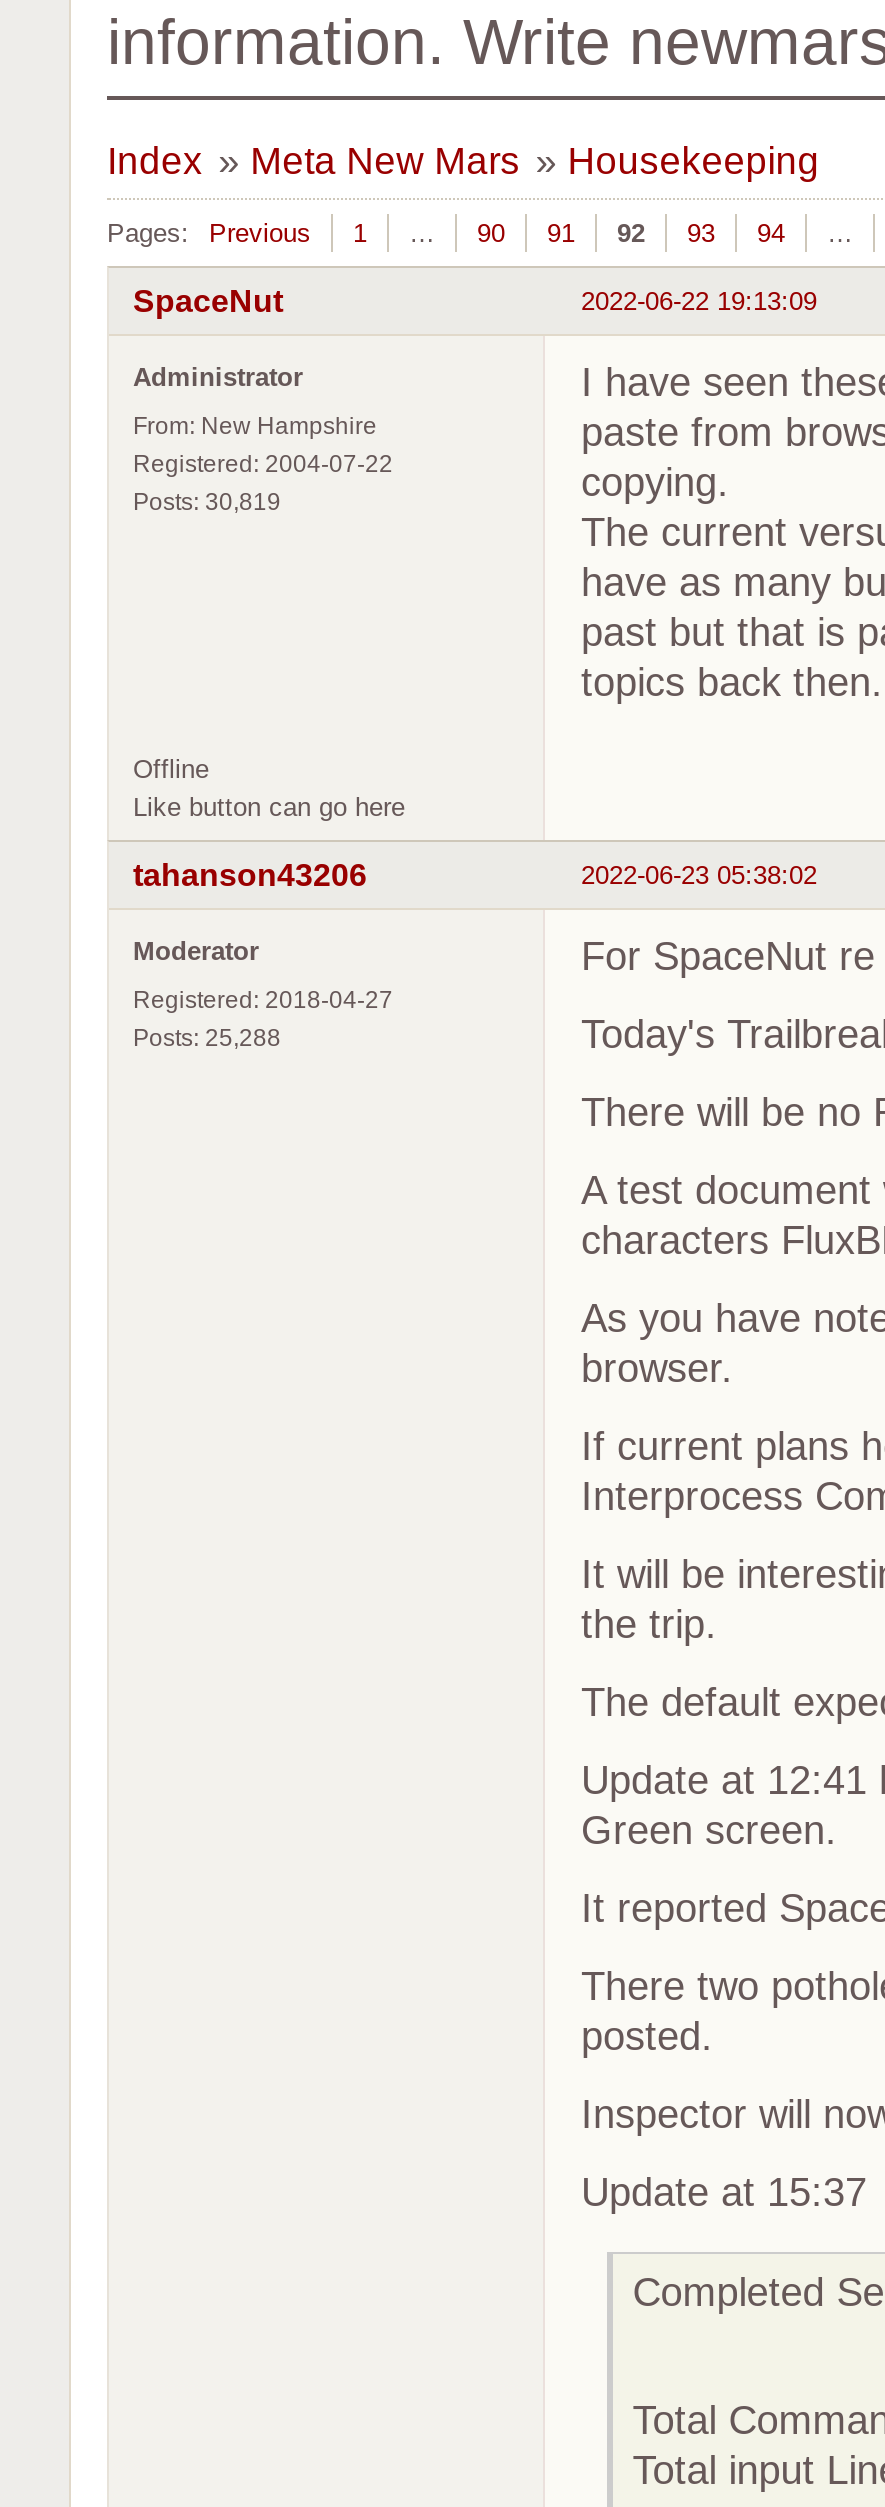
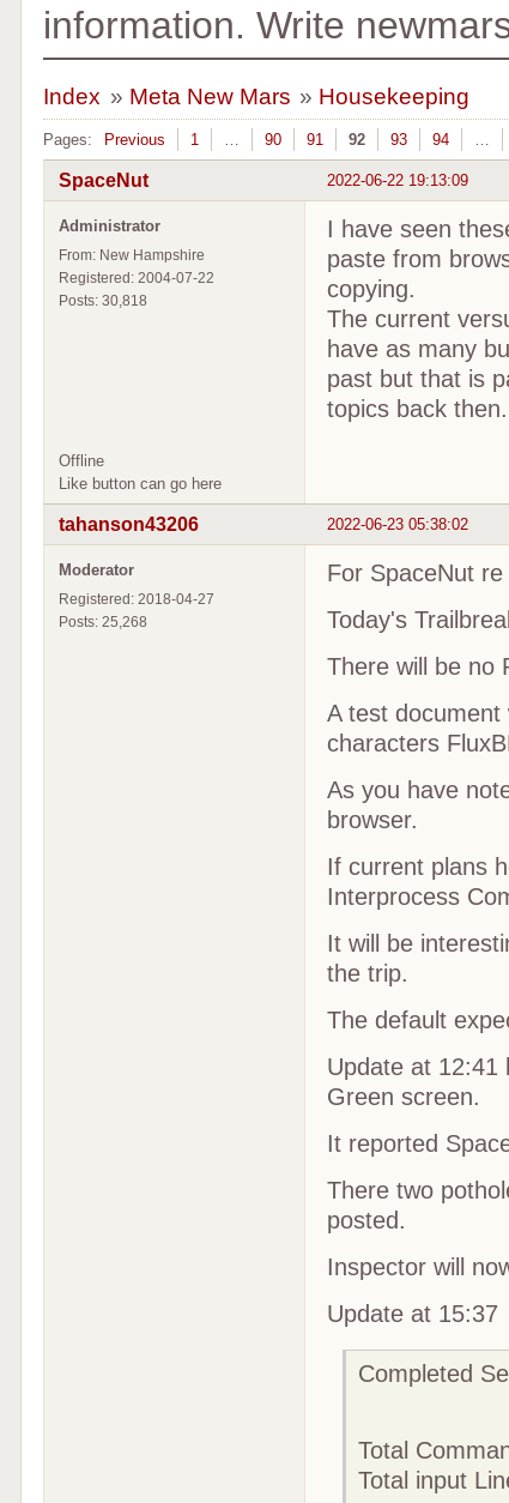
[133,488,281,516] Posts: 30,819 -> [59,292,147,309] Posts: 30,818
[133,1024,281,1052] Posts: 25,288 -> [59,614,147,630] Posts: 25,268

